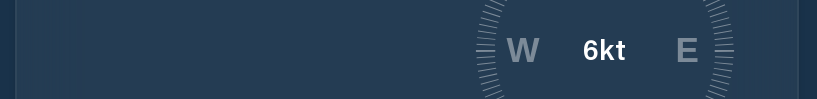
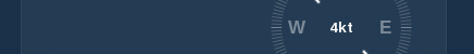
[506,30,699,69] W 6kt E -> [288,16,392,38] W 4kt E

